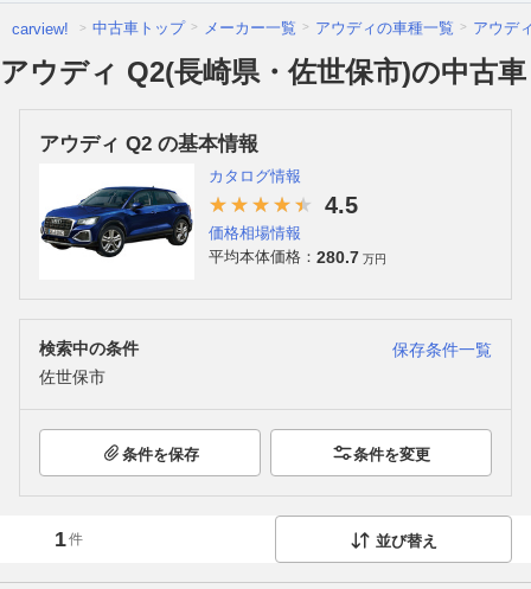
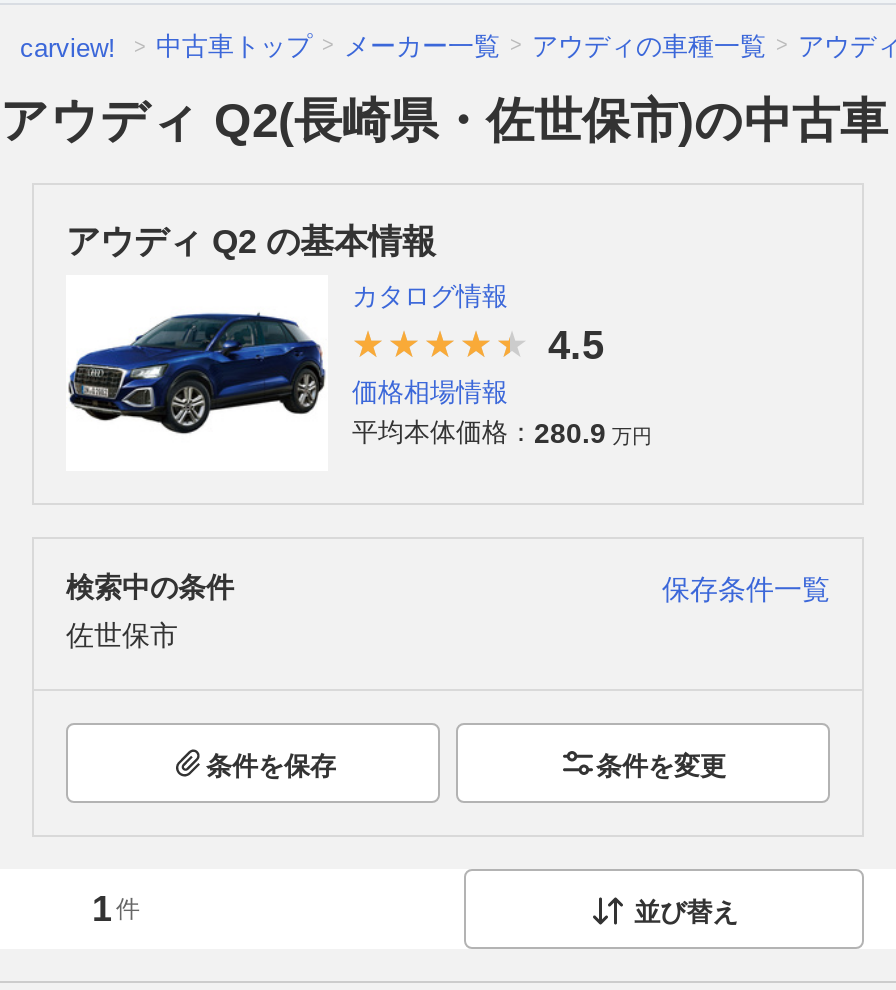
[209,247,386,266] 平均本体価格：280.7 万円 -> [352,416,652,448] 平均本体価格：280.9 万円

